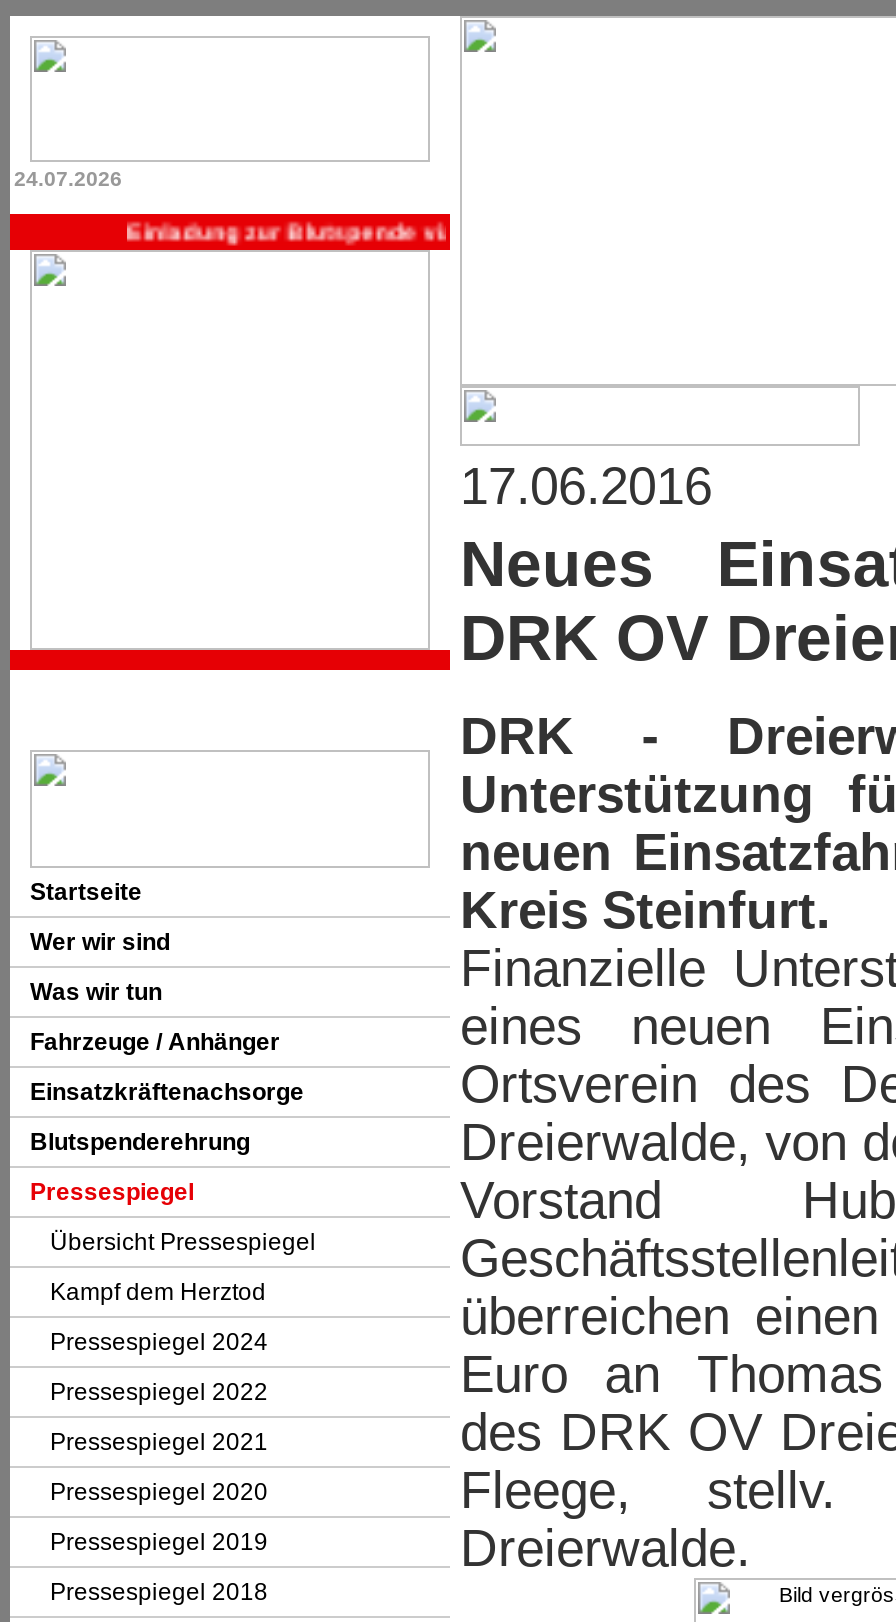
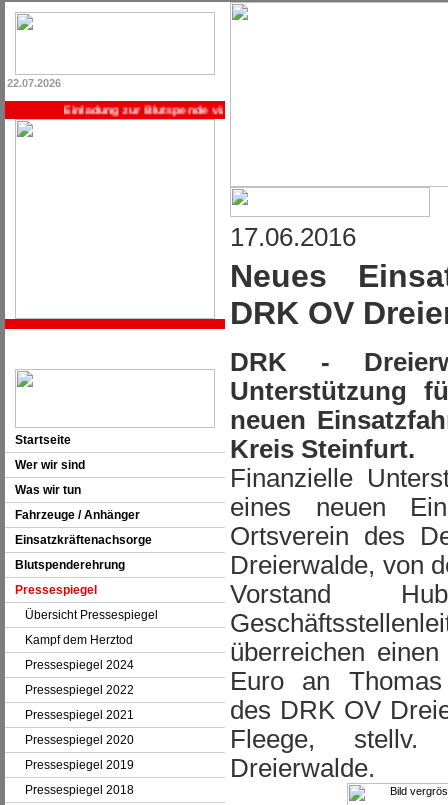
[14,166,122,190] 24.07.2026 -> [7,77,61,89] 22.07.2026

